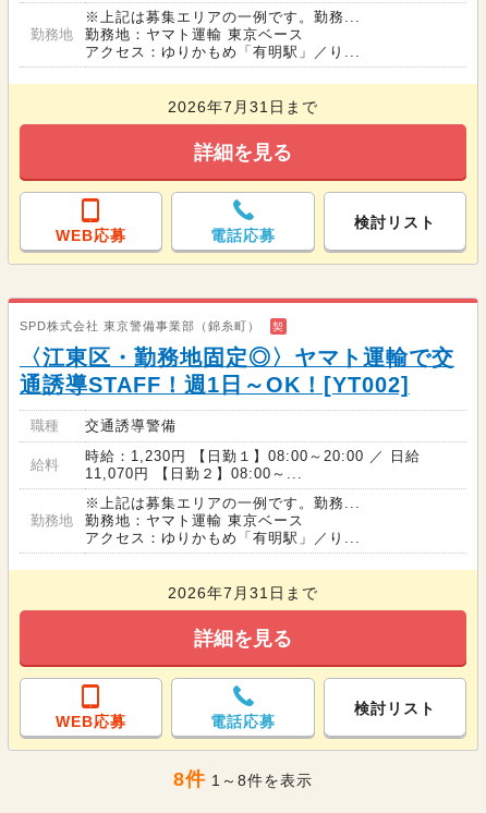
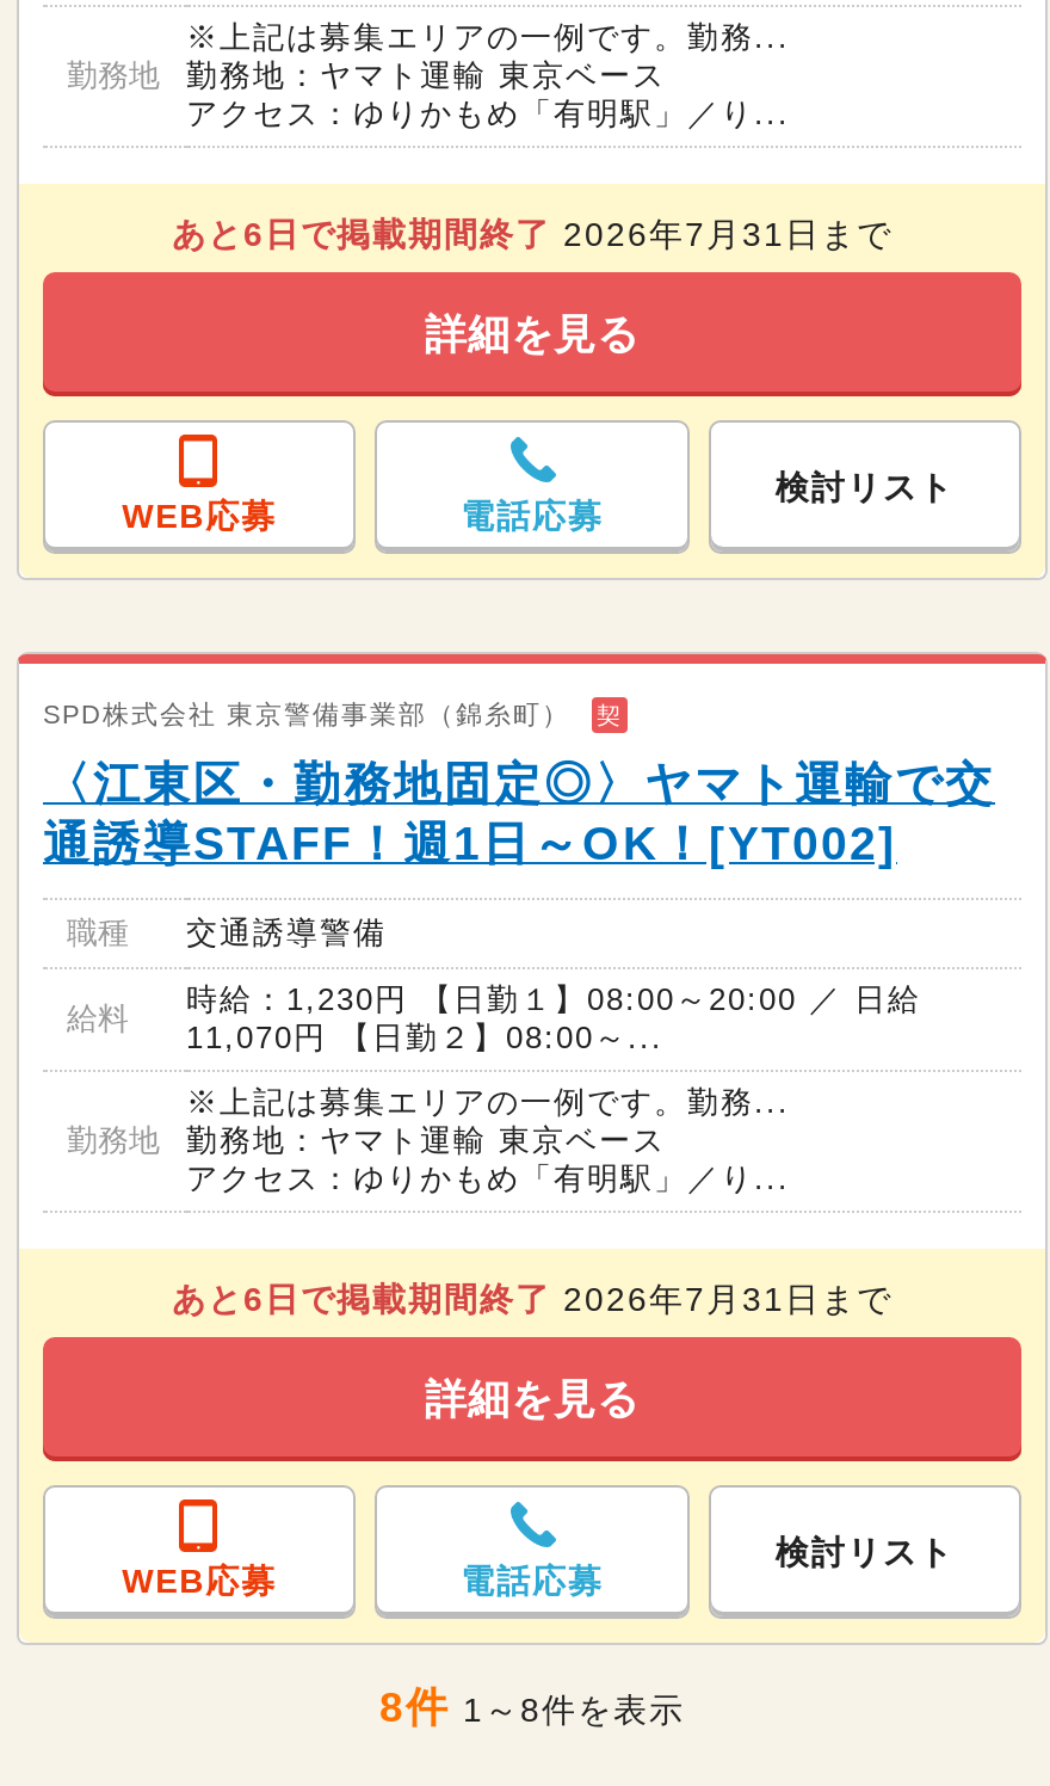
[168,98,318,116] 2026年7月31日まで -> [172,215,892,253] あと6日で掲載期間終了2026年7月31日まで
[168,584,318,602] 2026年7月31日まで -> [172,1280,892,1318] あと6日で掲載期間終了2026年7月31日まで

